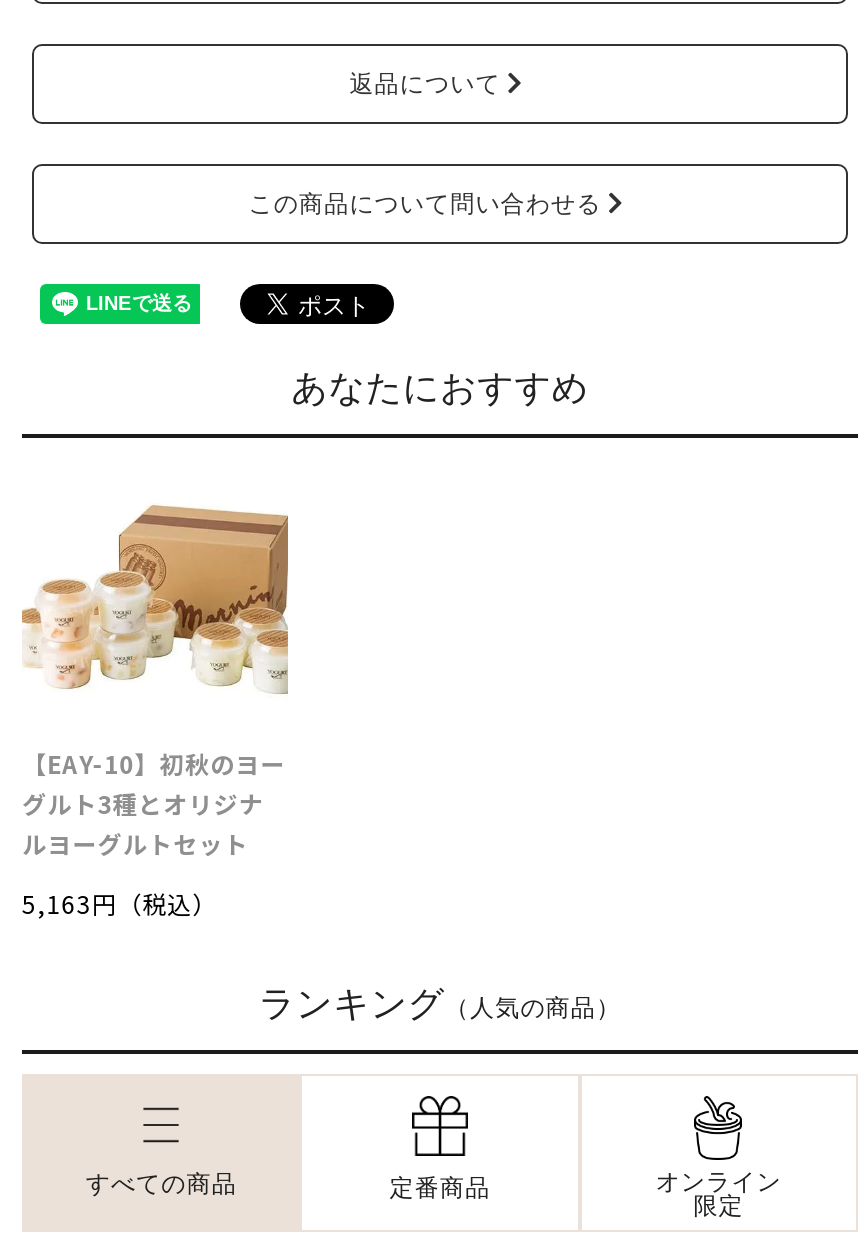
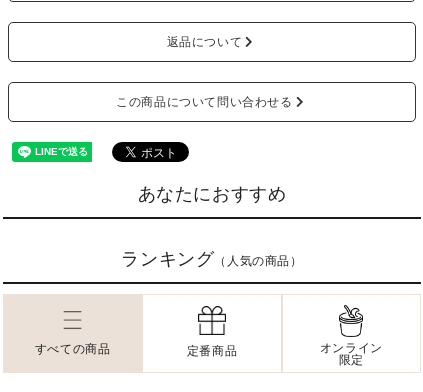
[22,504,300,919] [image] | 【EAY-10】初秋のヨー | グルト3種とオリジナ | ルヨーグルトセット | 5,163円（税込） -> none

